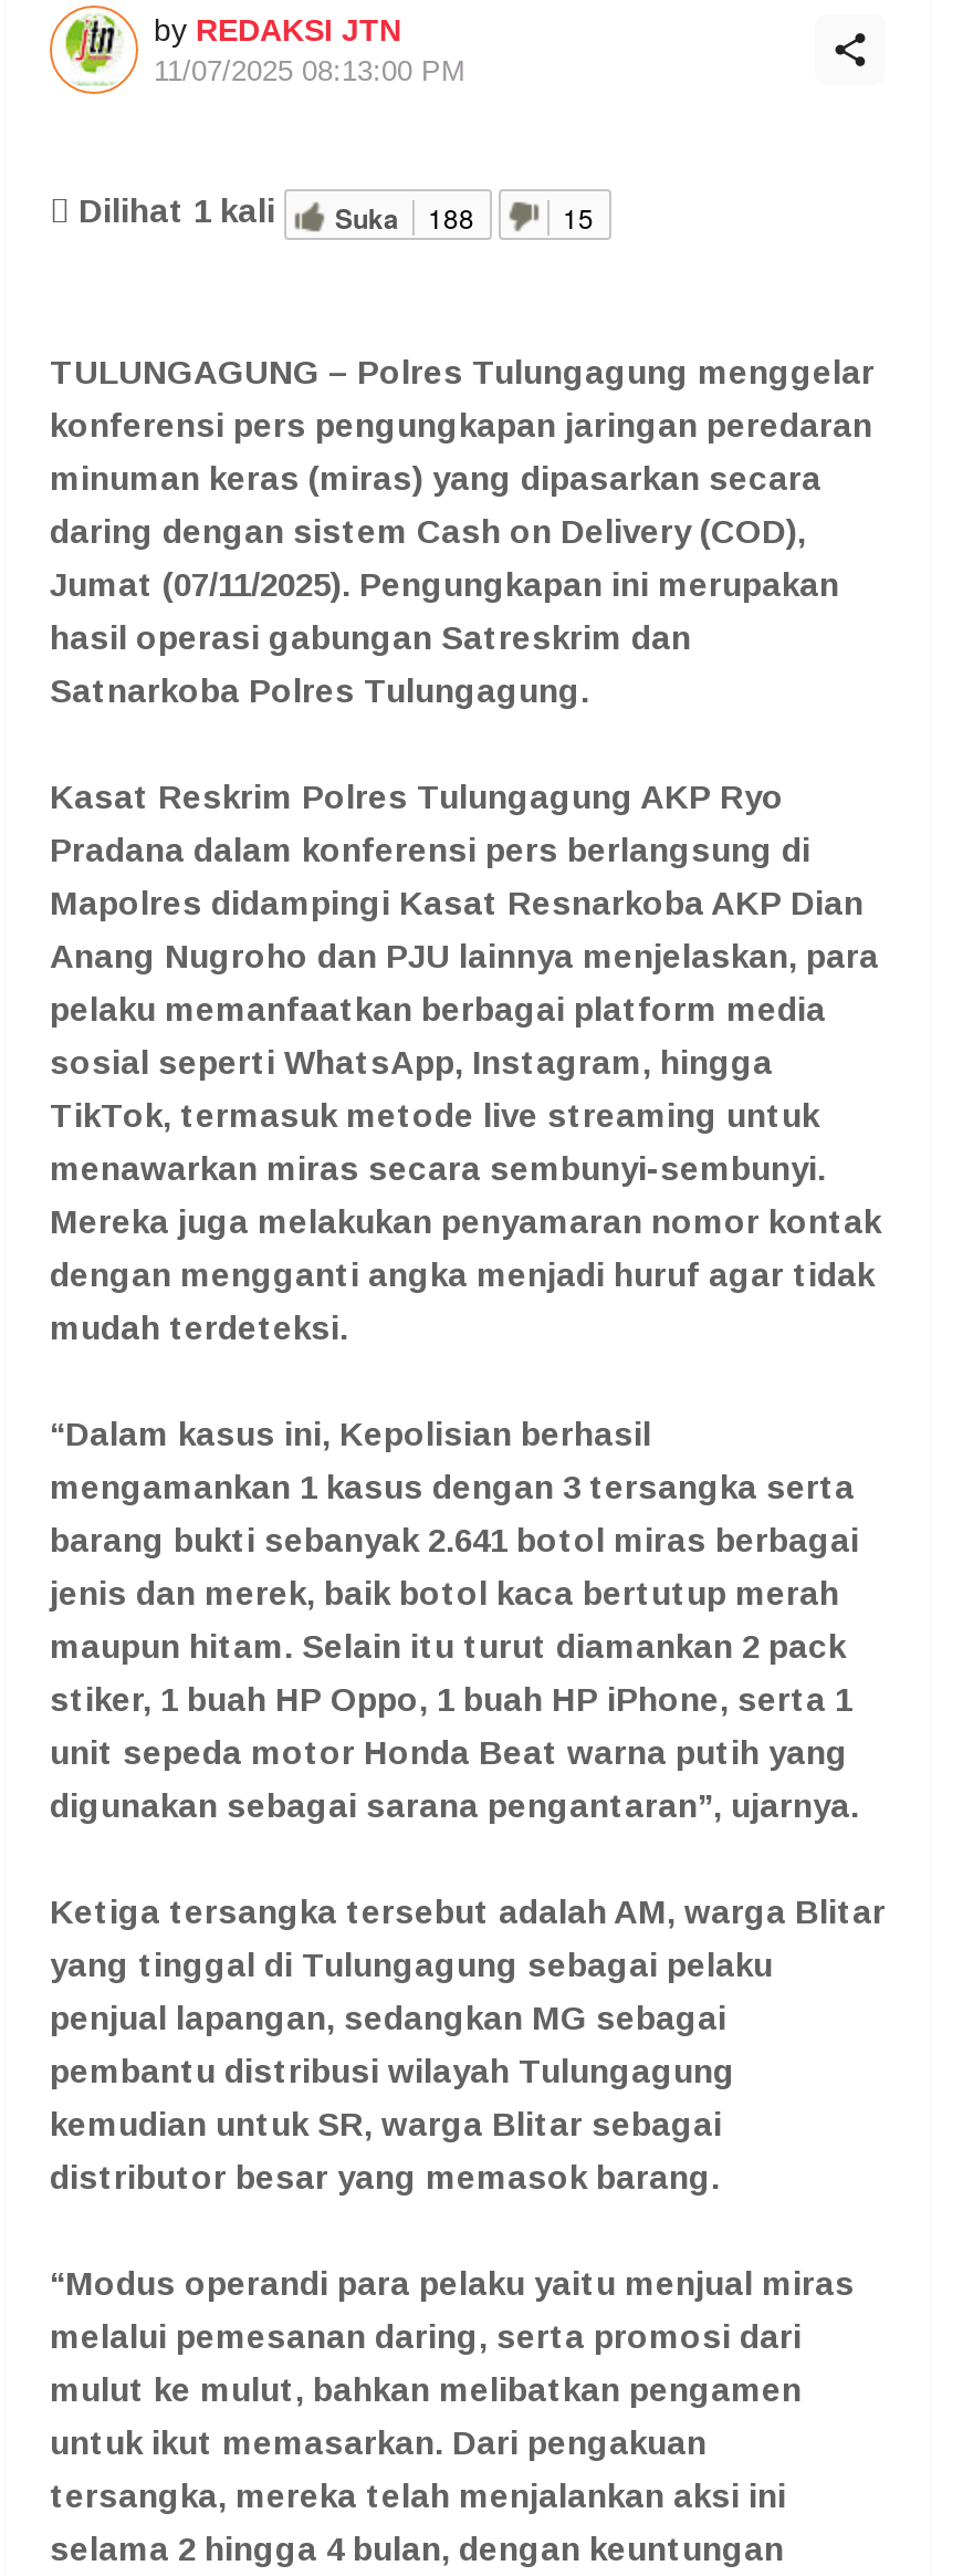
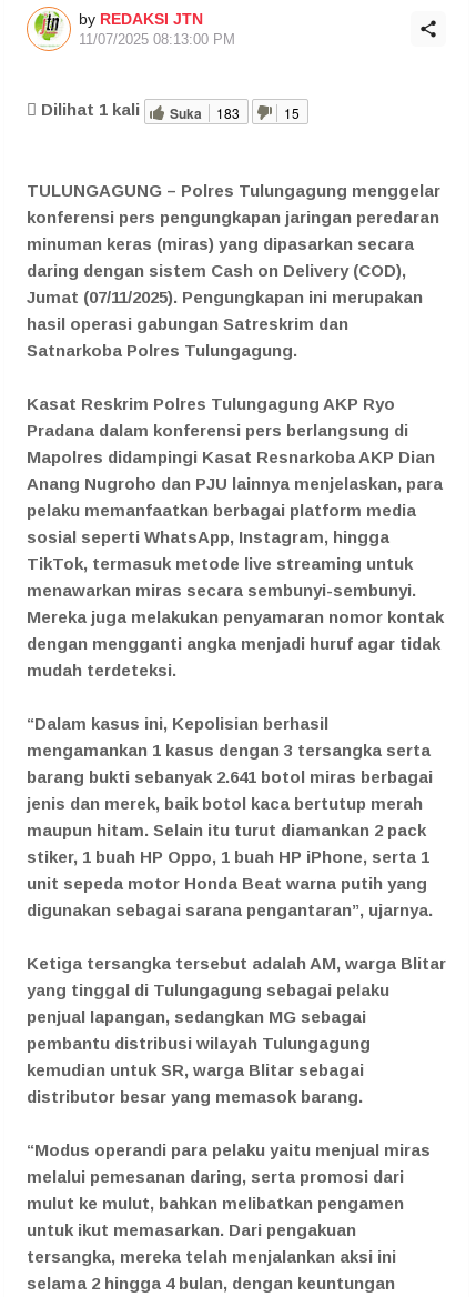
[70,191,474,237] Dilihat 1 kali Suka 188 -> [37,100,240,123] Dilihat 1 kali Suka 183

